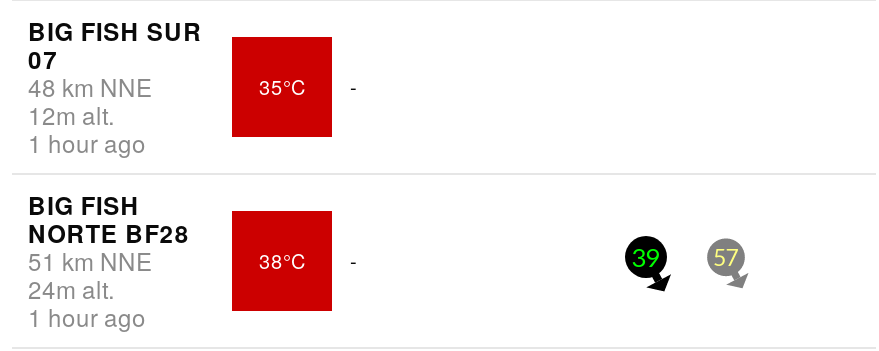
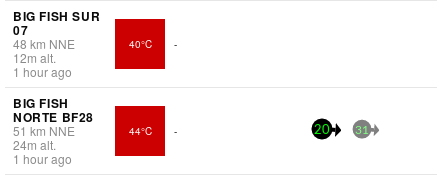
[259,73,305,101] 35°C -> [128,37,151,51] 40°C
[259,247,305,275] 38°C -> [128,124,151,138] 44°C
[632,246,660,272] 39 -> [314,124,330,137] 20
[713,247,739,270] 57 -> [355,124,369,136] 31

